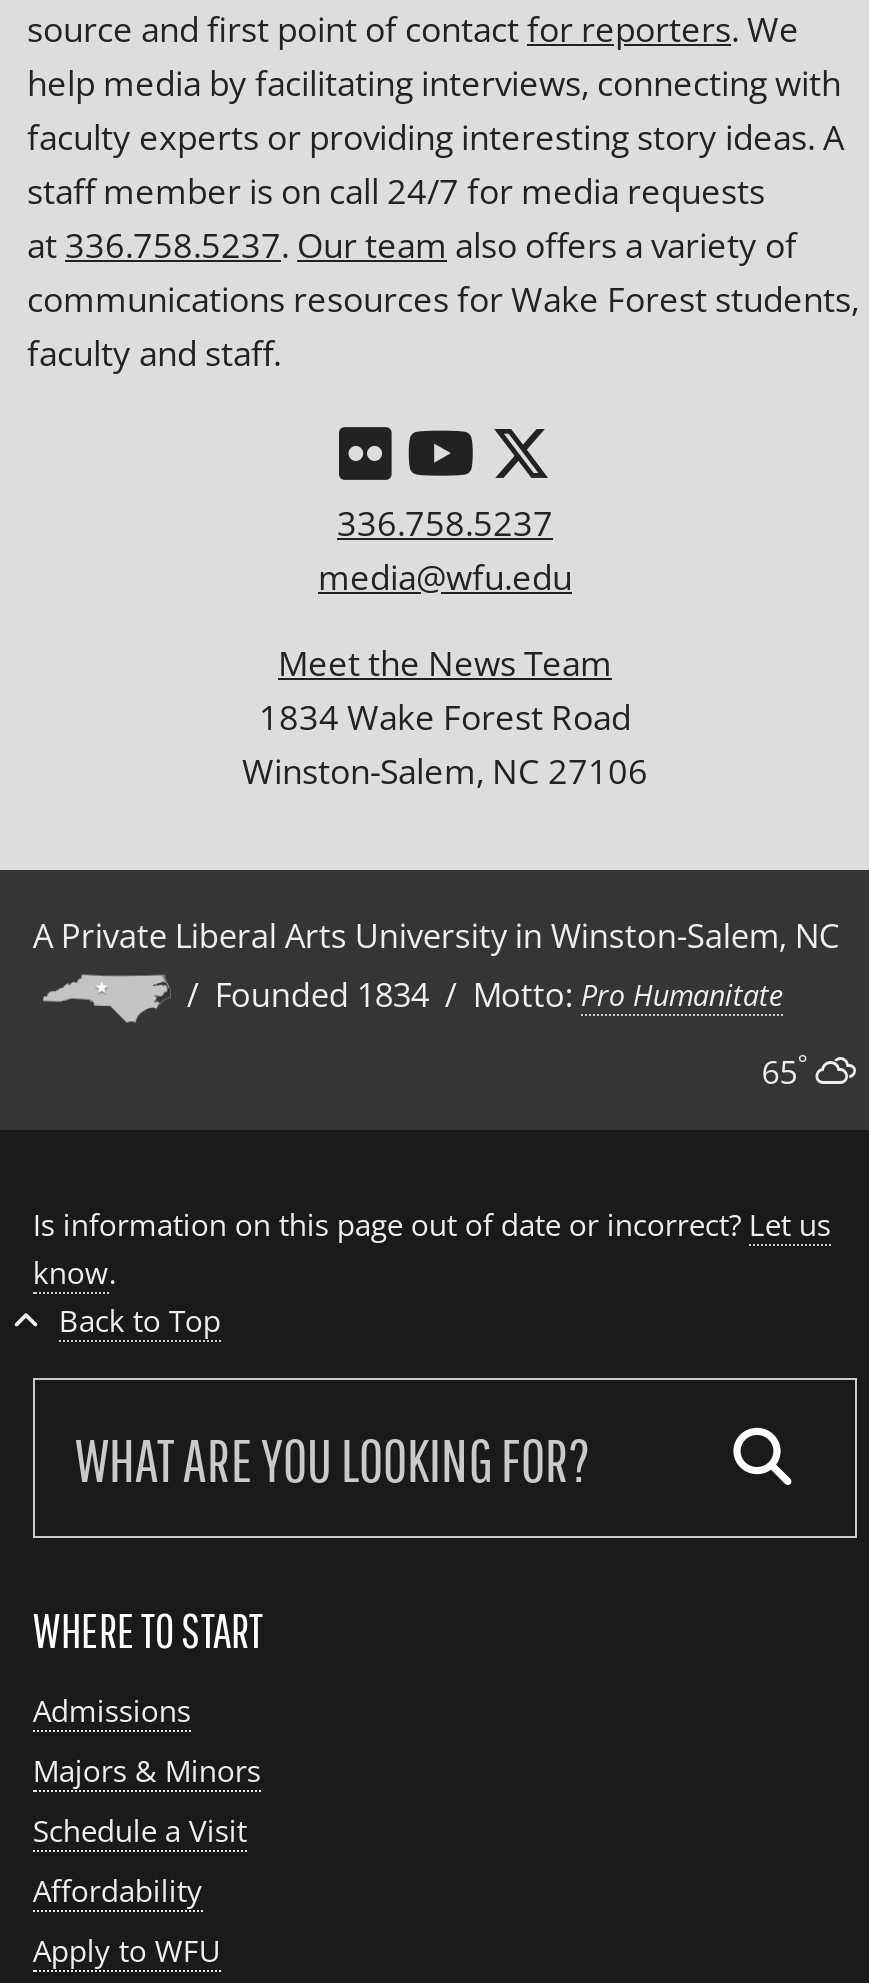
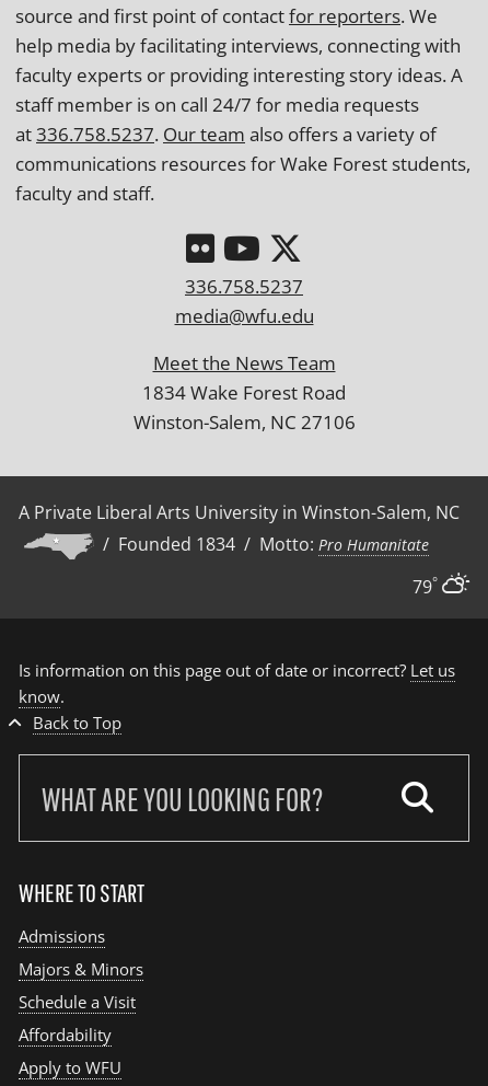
[761,1047,807,1095] 65° -> [413,573,438,599] 79°

